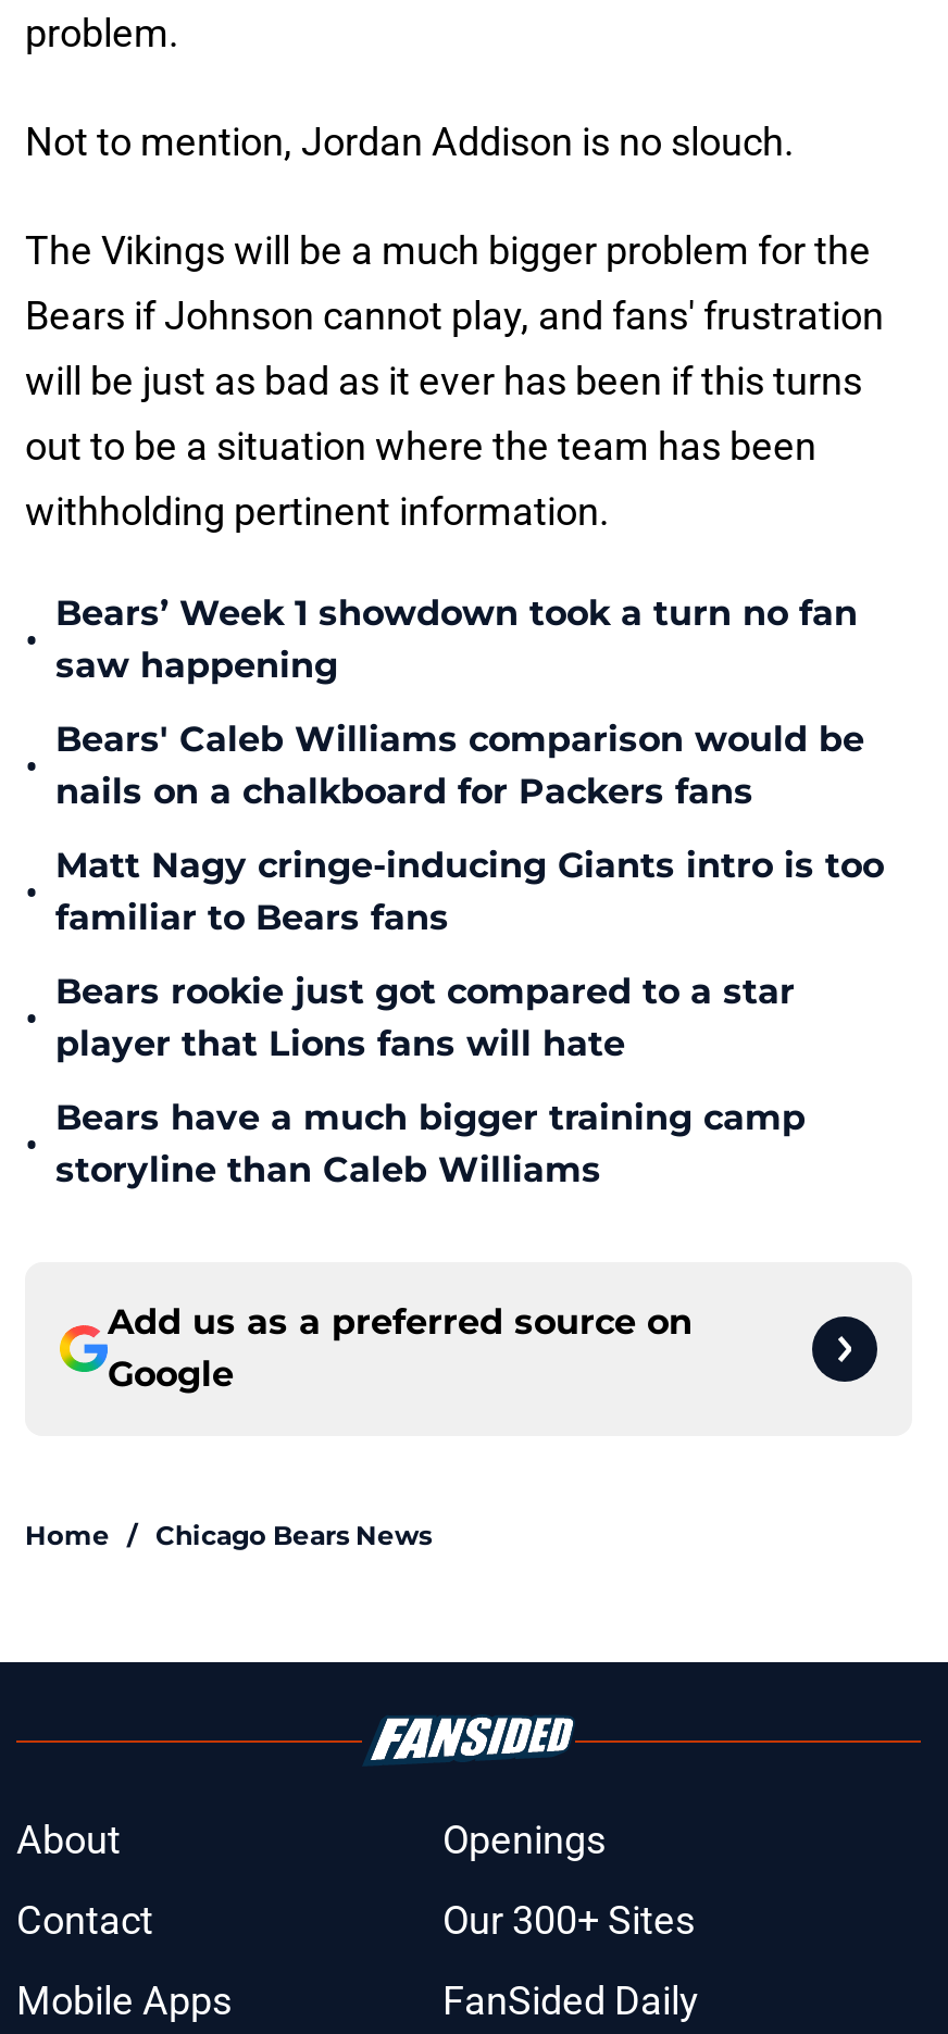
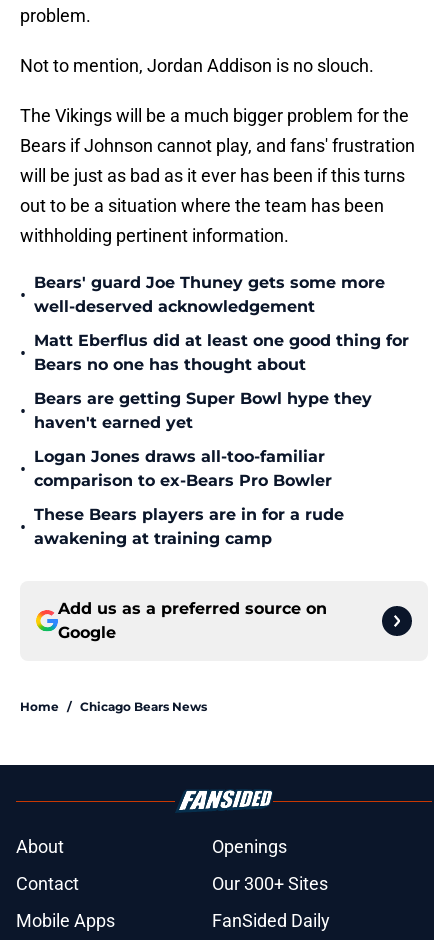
[55,592,858,686] Bears’ Week 1 showdown took a turn no fan | saw happening -> [34,273,385,316] Bears' guard Joe Thuney gets some more | well-deserved acknowledgement
[55,719,864,812] Bears' Caleb Williams comparison would be | nails on a chalkboard for Packers fans -> [34,331,409,374] Matt Eberflus did at least one good thing for | Bears no one has thought about
[55,845,884,938] Matt Nagy cringe-inducing Giants intro is too | familiar to Bears fans -> [34,389,372,432] Bears are getting Super Bowl hype they | haven't earned yet
[55,971,795,1064] Bears rookie just got compared to a star | player that Lions fans will hate -> [34,447,332,490] Logan Jones draws all-too-familiar | comparison to ex-Bears Pro Bowler
[55,1097,806,1190] Bears have a much bigger training camp | storyline than Caleb Williams -> [34,505,344,548] These Bears players are in for a rude | awakening at training camp

